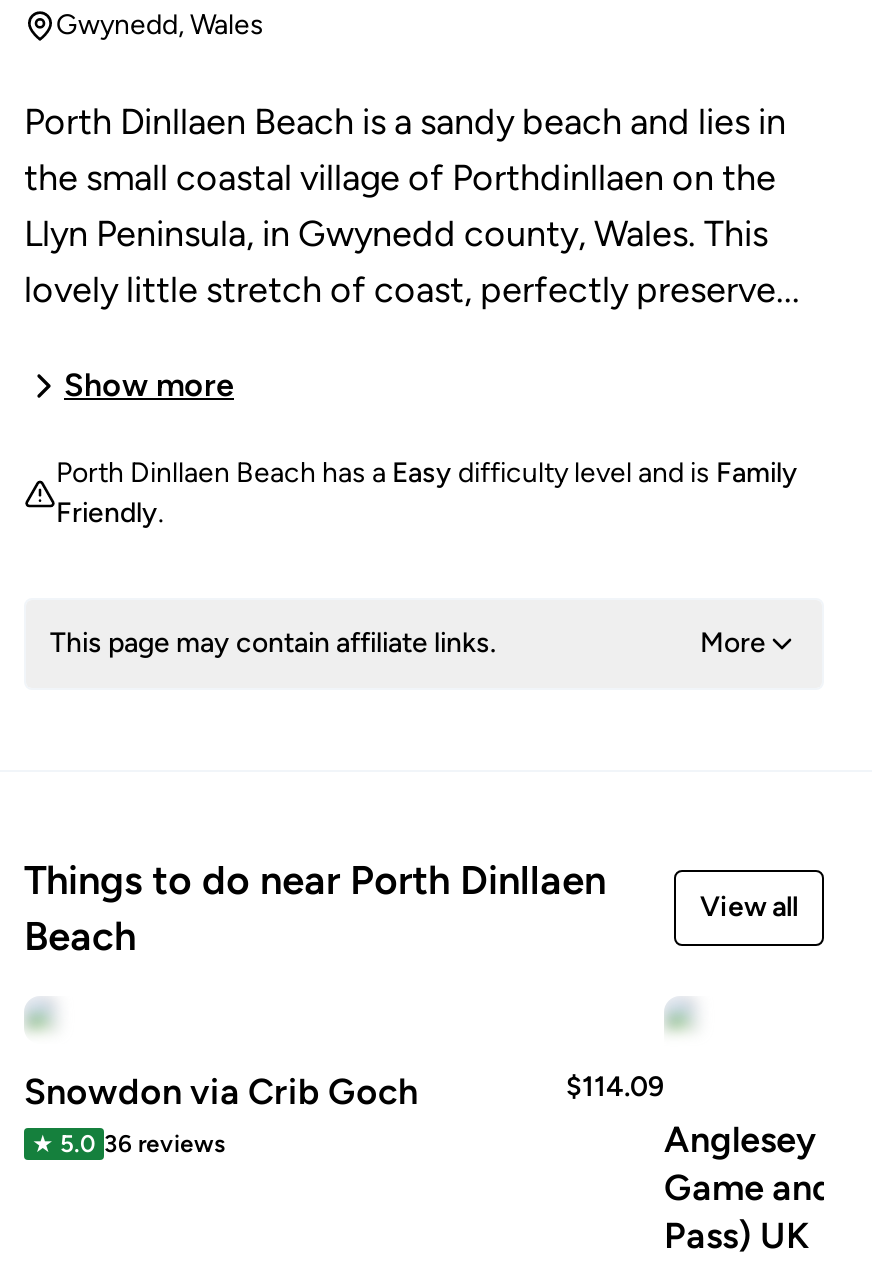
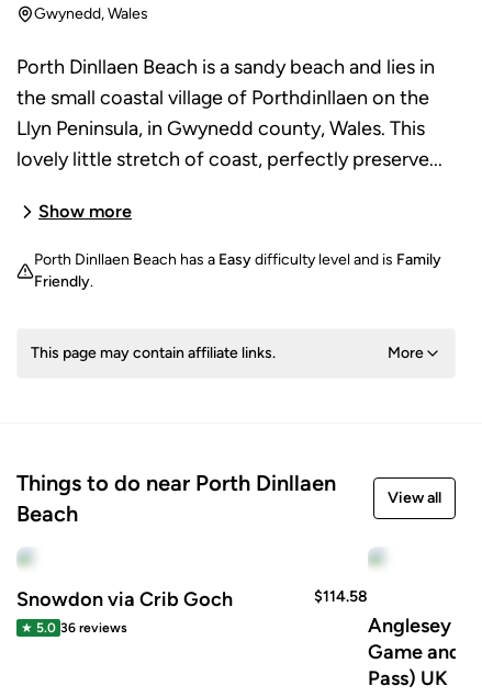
[566,1070,664,1104] $114.09 -> [314,587,368,606] $114.58

